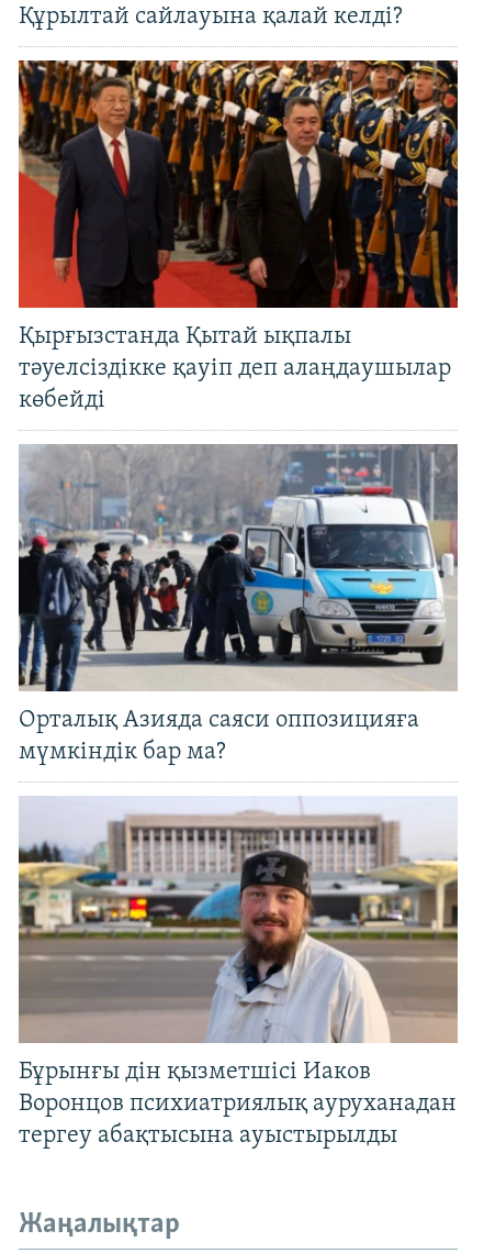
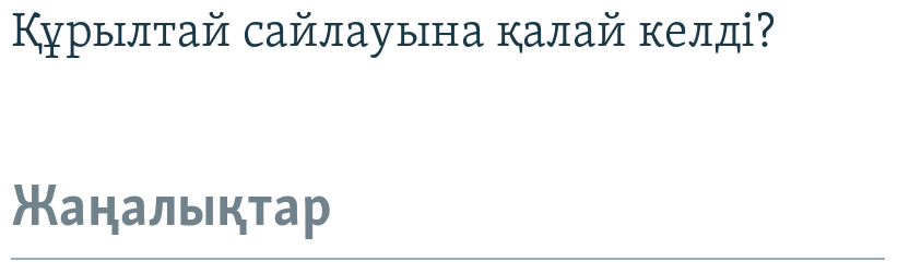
[18,59,459,414] [image] | Қырғызстанда Қытай ықпалы | тәуелсіздікке қауіп деп алаңдаушылар | көбейді -> none
[18,443,459,765] [image] | Орталық Азияда саяси оппозицияға | мүмкіндік бар ма? -> none
[18,797,459,1149] [image] | Бұрынғы дін қызметшісі Иаков | Воронцов психиатриялық ауруханадан | тергеу абақтысына ауыстырылды -> none

